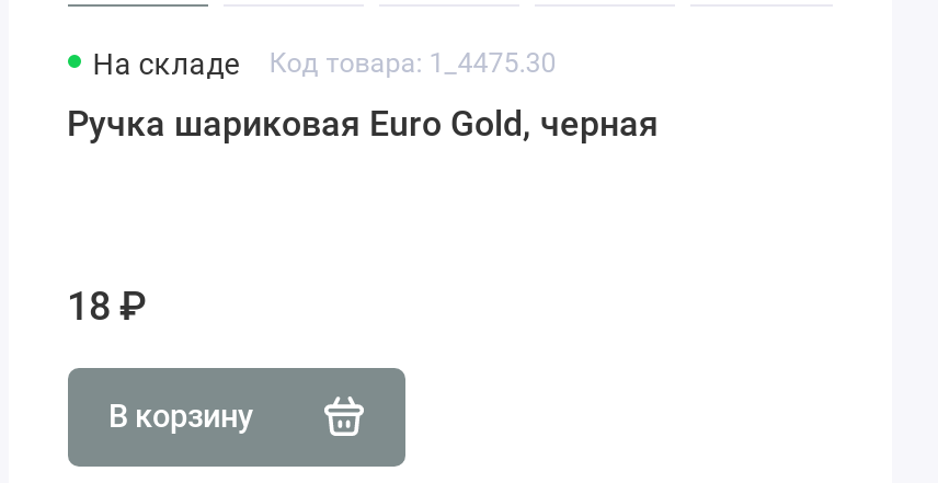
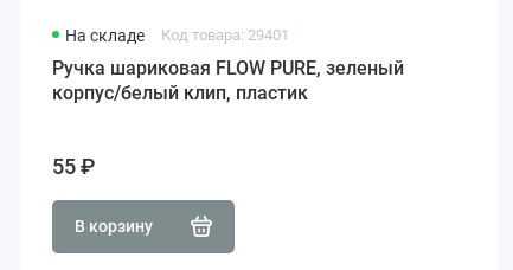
[92,46,556,81] На складе Код товара: 1_4475.30 -> [65,26,289,45] На складе Код товара: 29401
[67,103,659,145] Ручка шариковая Euro Gold, черная -> [52,57,403,104] Ручка шариковая FLOW PURE, зеленый | корпус/белый клип, пластик
[67,282,146,328] 18 ₽ -> [52,154,94,179] 55 ₽

